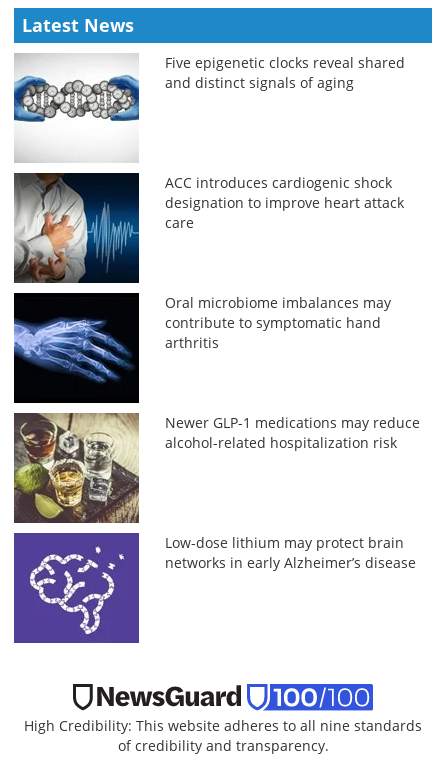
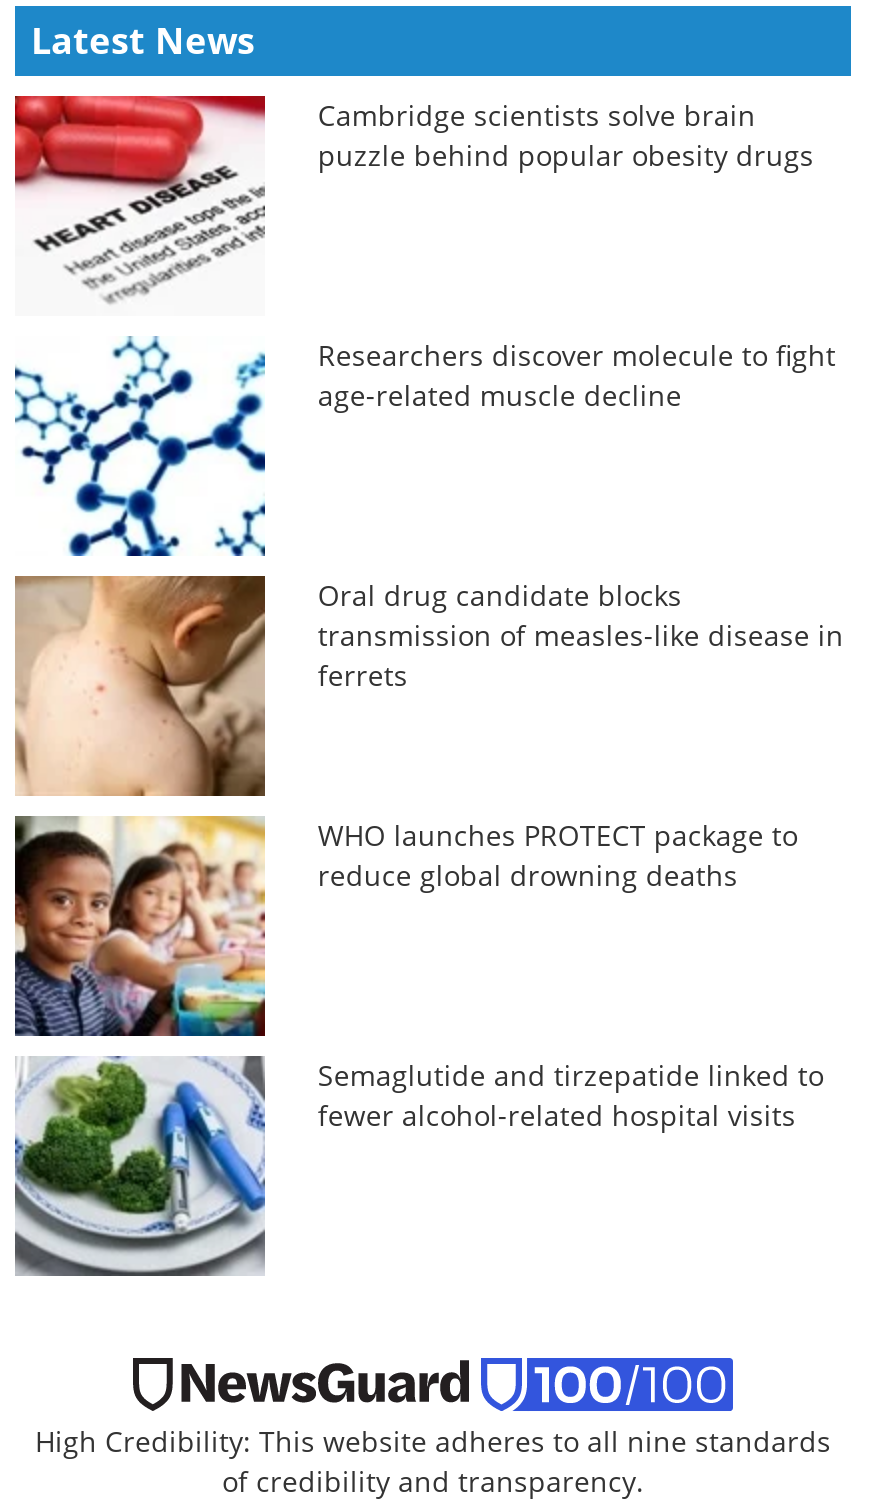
[13,53,405,163] [image] | Five epigenetic clocks reveal shared | and distinct signals of aging -> [13,94,814,314] [image] | Cambridge scientists solve brain | puzzle behind popular obesity drugs
[13,172,404,284] [image] | ACC introduces cardiogenic shock | designation to improve heart attack | care -> [15,335,836,558] [image] | Researchers discover molecule to fight | age-related muscle decline
[13,292,391,404] [image] | Oral microbiome imbalances may | contribute to symptomatic hand | arthritis -> [13,574,844,798] [image] | Oral drug candidate blocks | transmission of measles-like disease in | ferrets
[13,412,420,524] [image] | Newer GLP-1 medications may reduce | alcohol-related hospitalization risk -> [13,815,798,1038] [image] | WHO launches PROTECT package to | reduce global drowning deaths
[13,532,416,644] [image] | Low-dose lithium may protect brain | networks in early Alzheimer’s disease -> [15,1055,824,1276] [image] | Semaglutide and tirzepatide linked to | fewer alcohol-related hospital visits

